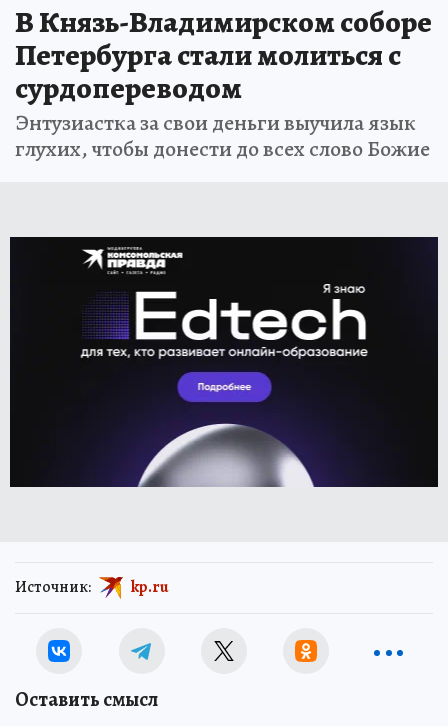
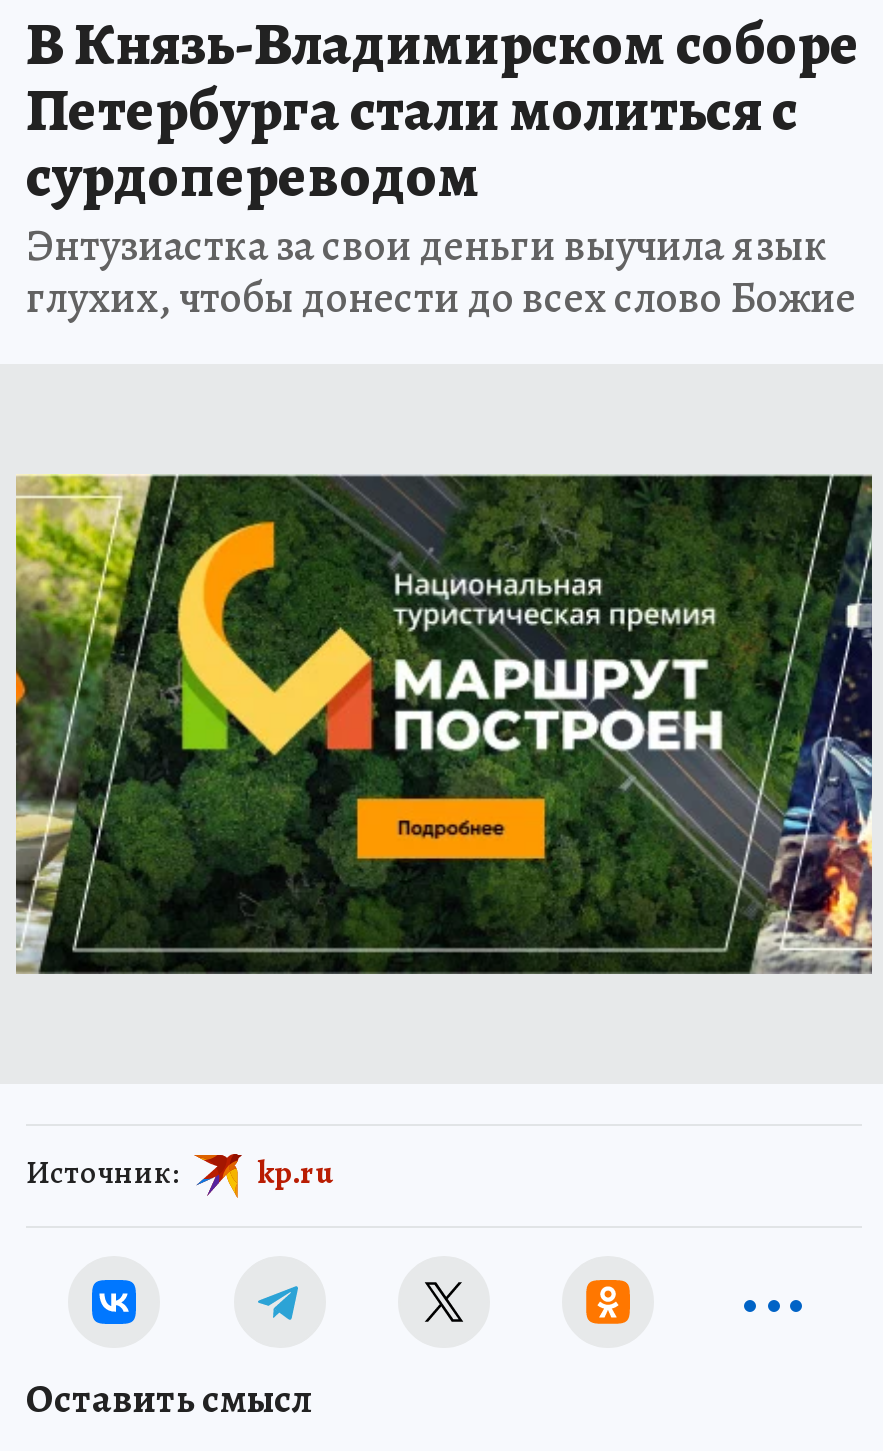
[9,236,439,487] [image] -> [14,474,874,976] [image]

